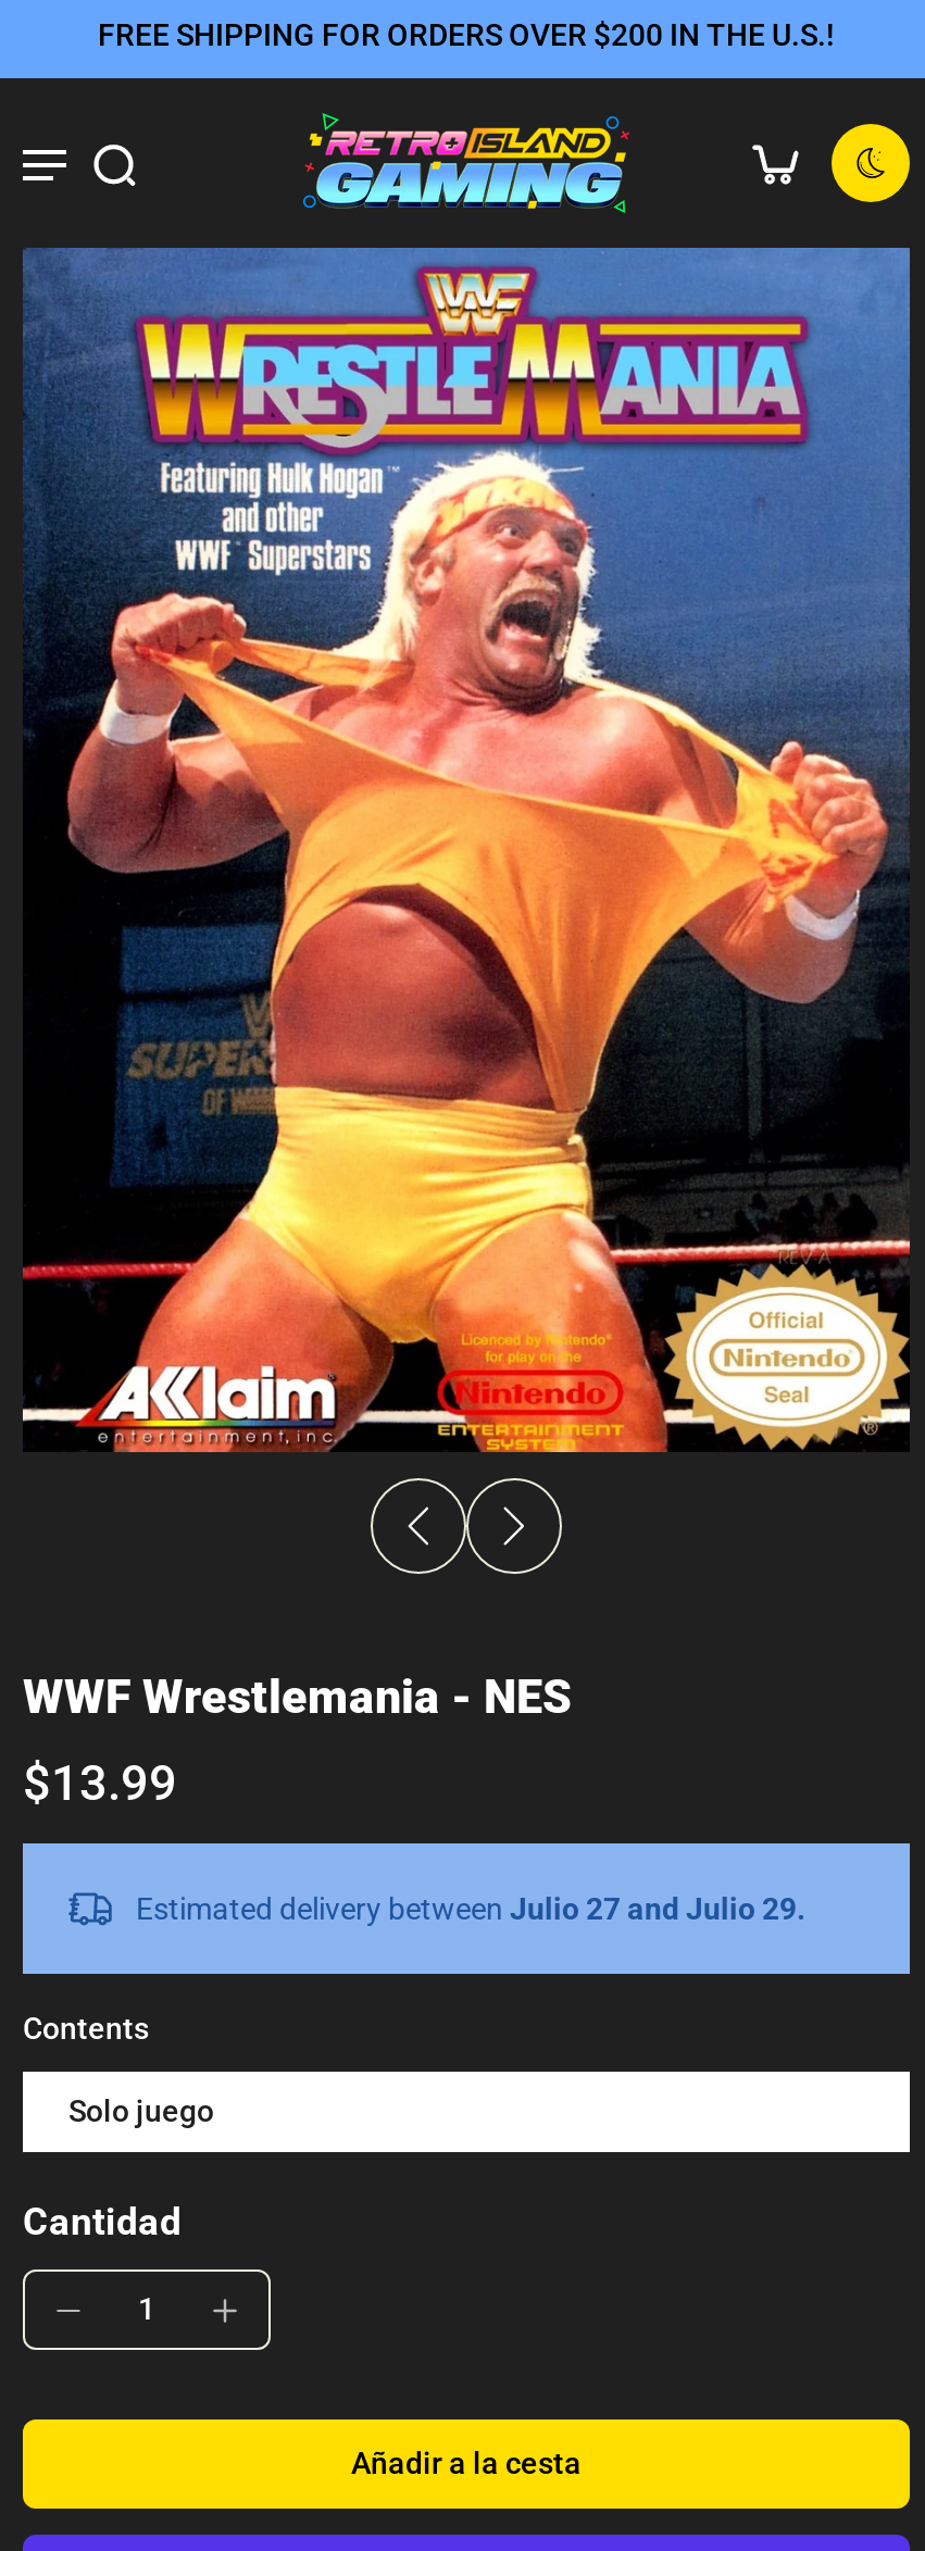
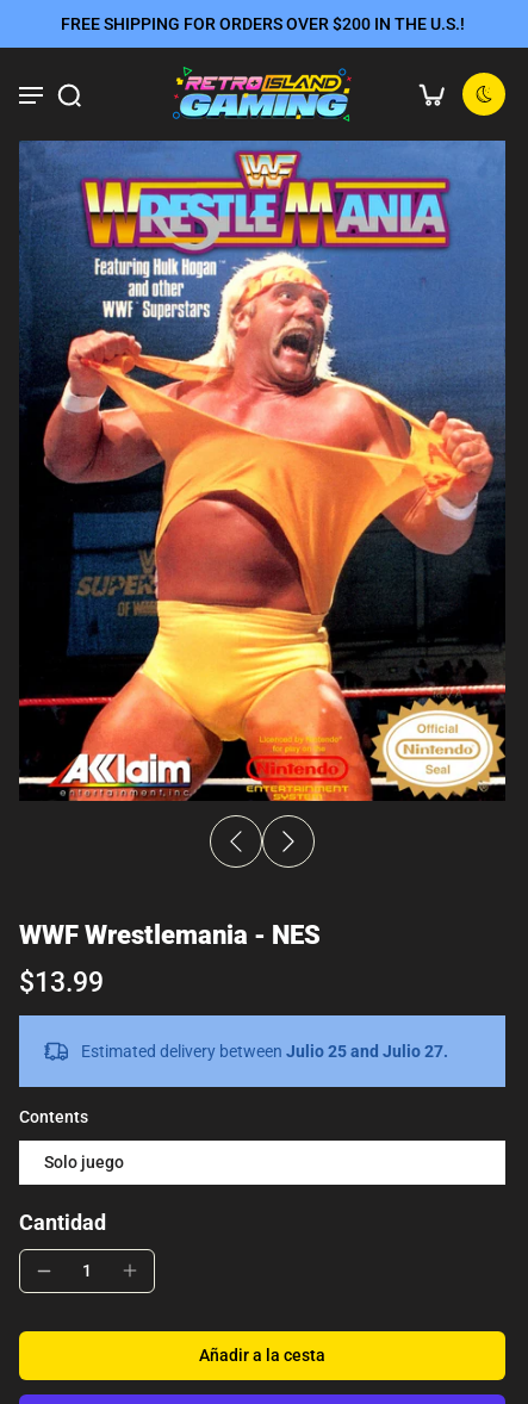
[136,1892,805,1927] Estimated delivery between Julio 27 and Julio 29. -> [81,1042,448,1061] Estimated delivery between Julio 25 and Julio 27.

